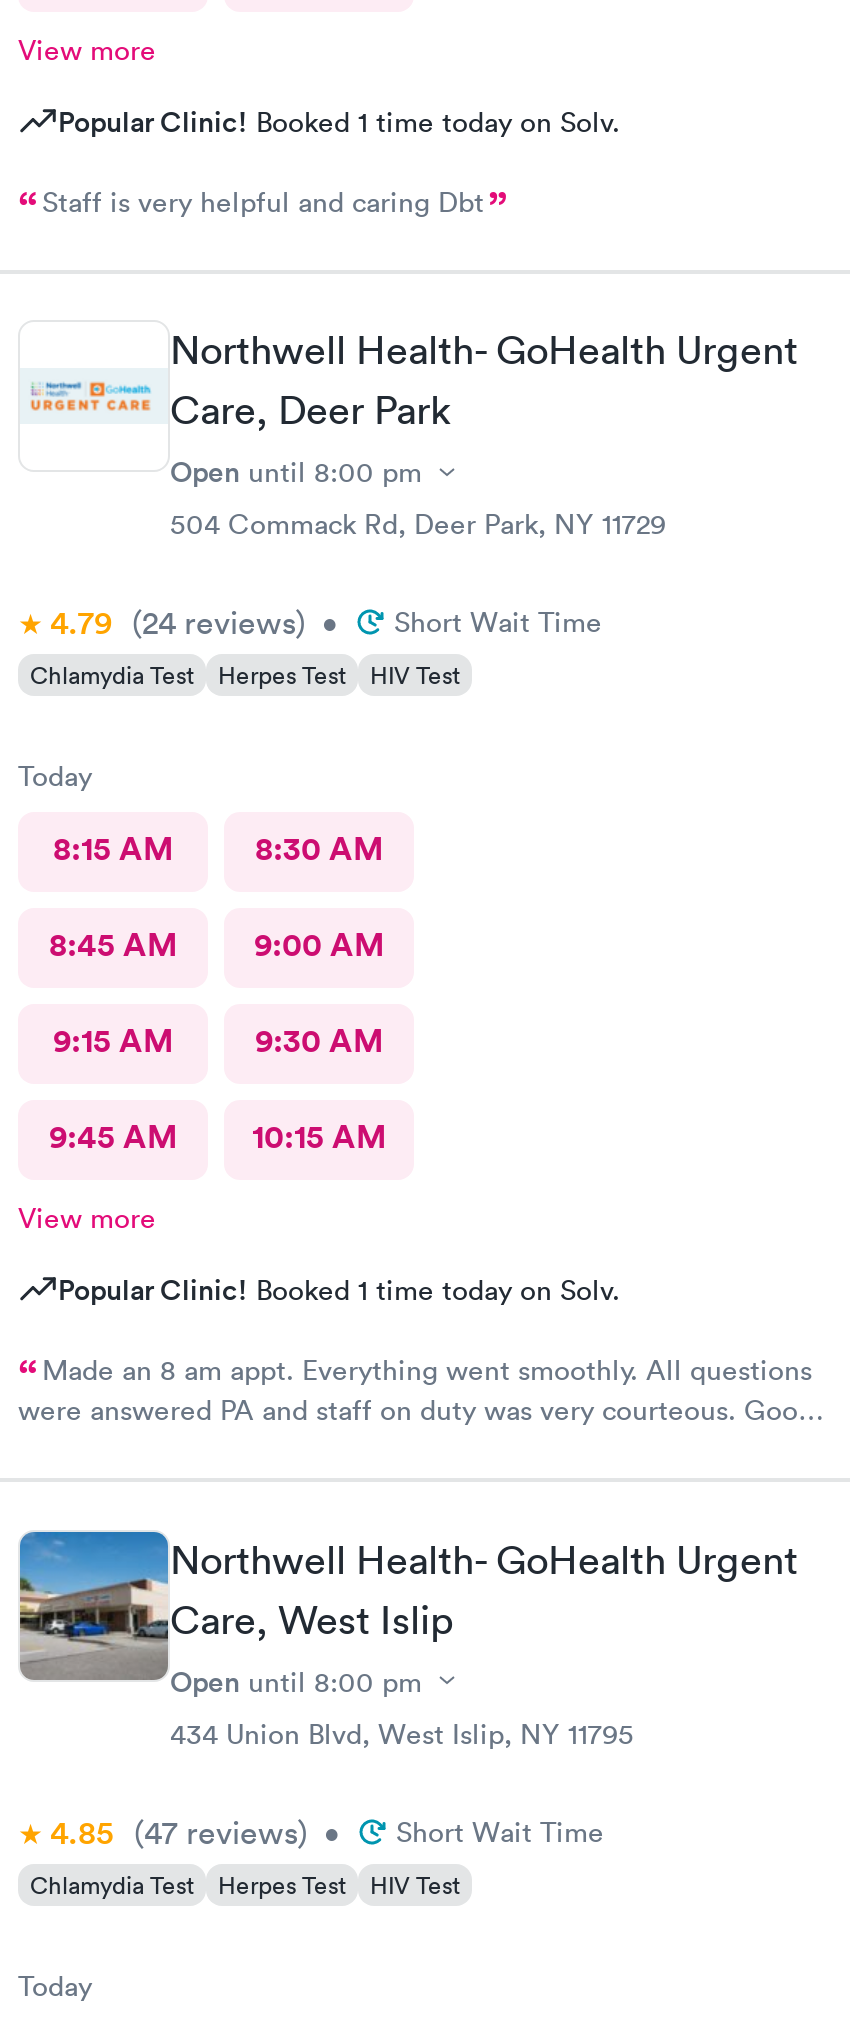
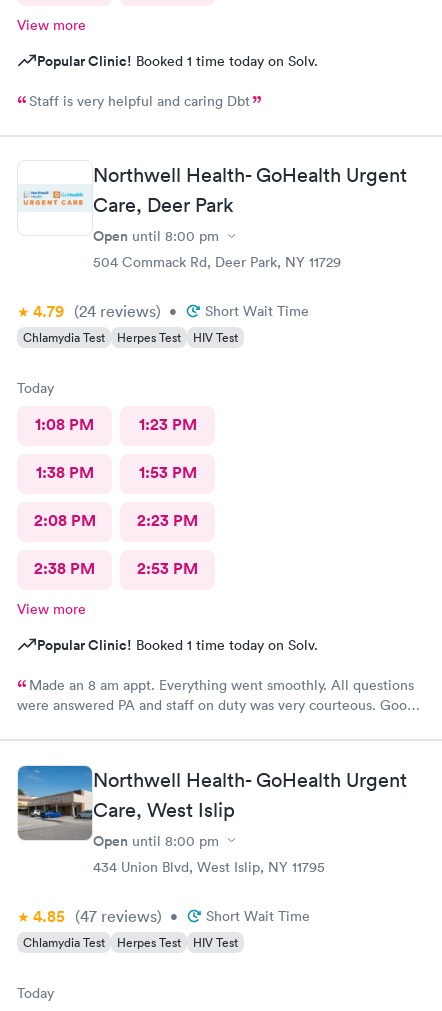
[53,828,383,870] 8:15 AM | 8:30 AM -> [35,414,196,435] 1:08 PM | 1:23 PM
[49,924,384,966] 8:45 AM | 9:00 AM -> [35,462,196,483] 1:38 PM | 1:53 PM
[53,1020,383,1062] 9:15 AM | 9:30 AM -> [33,510,198,531] 2:08 PM | 2:23 PM
[49,1116,386,1158] 9:45 AM | 10:15 AM -> [34,558,198,579] 2:38 PM | 2:53 PM

